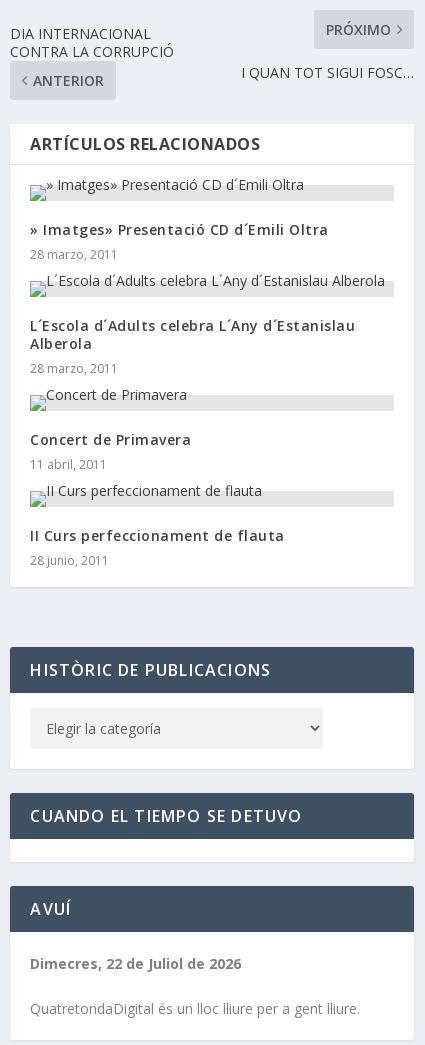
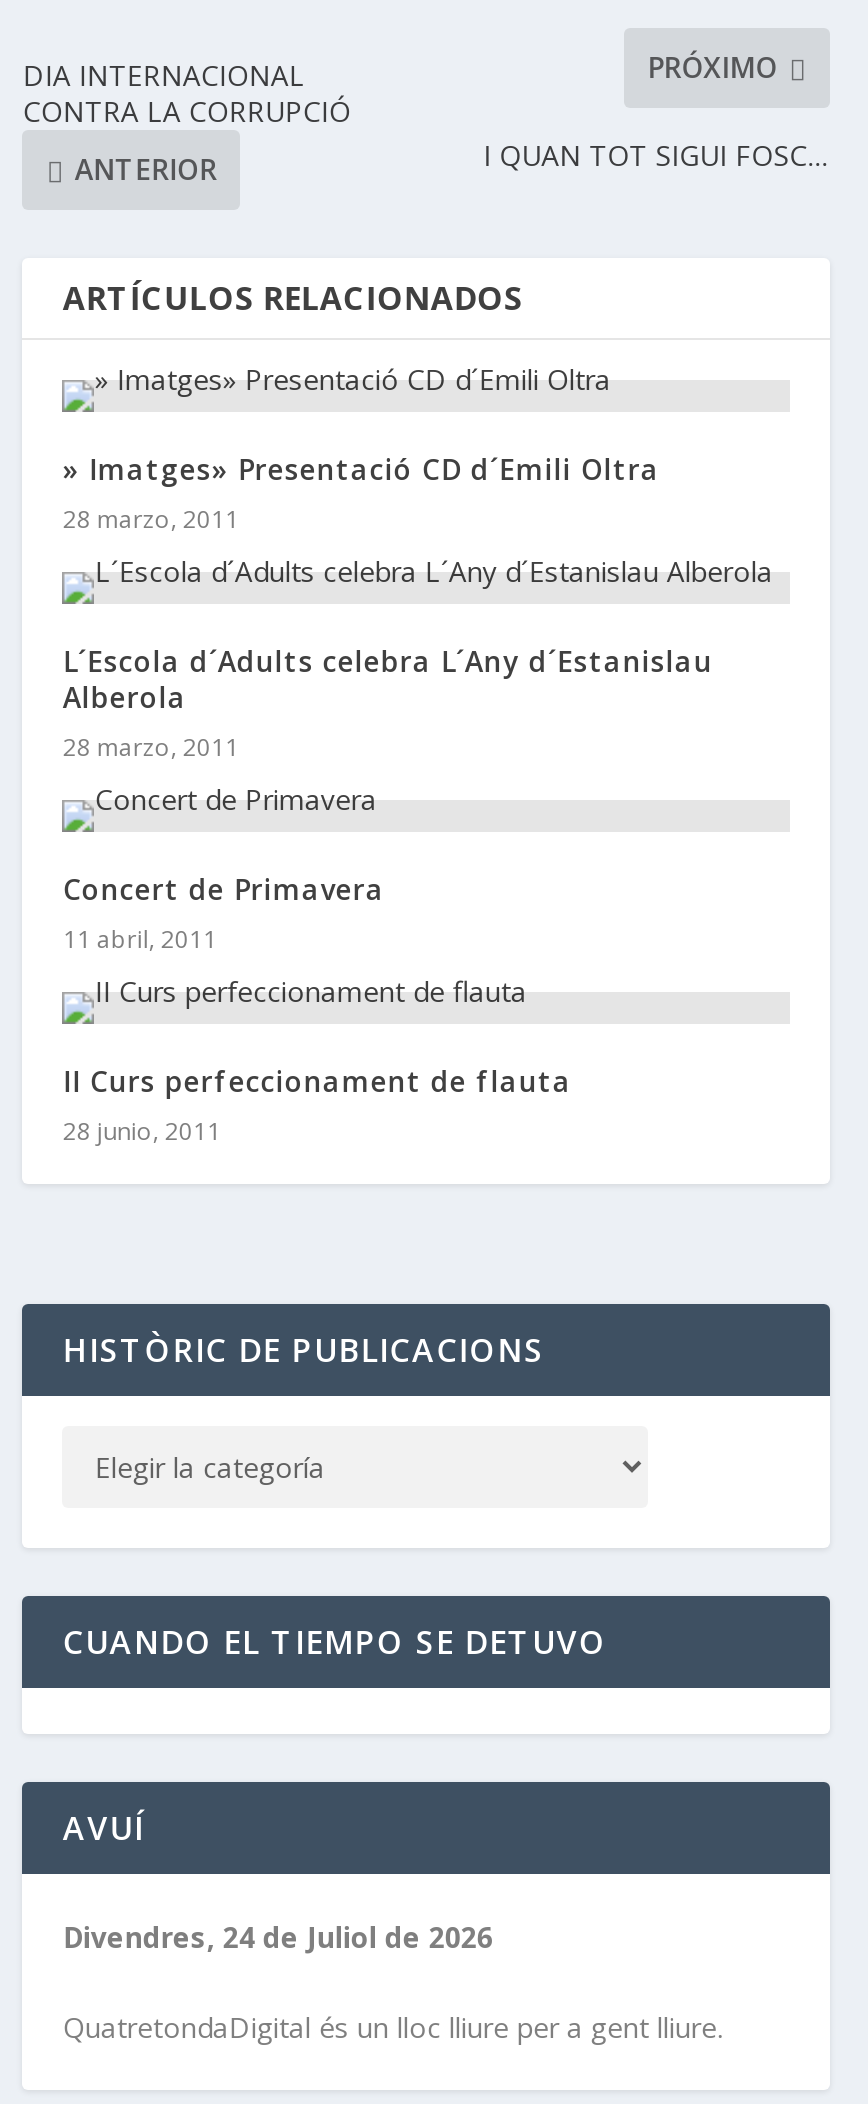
[30,954,241,973] Dimecres, 22 de Juliol de 2026 -> [63,1917,493,1955] Divendres, 24 de Juliol de 2026

